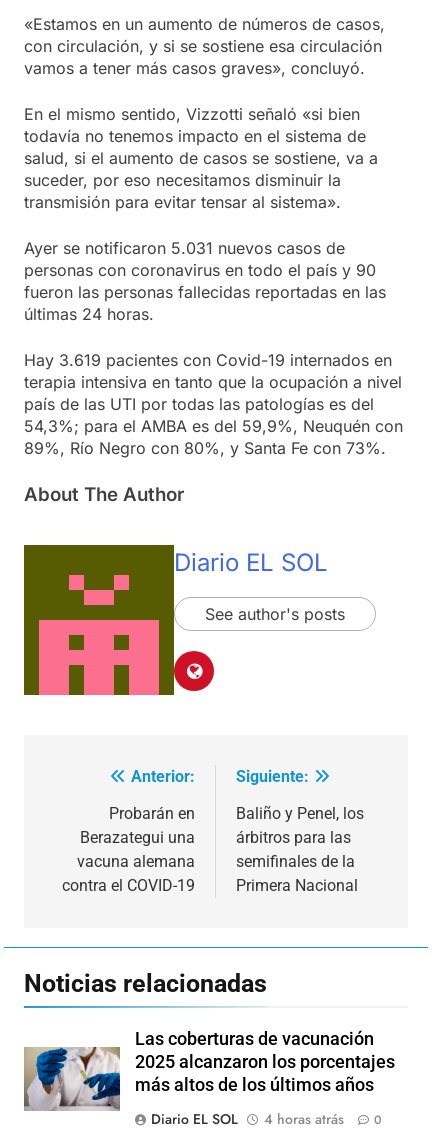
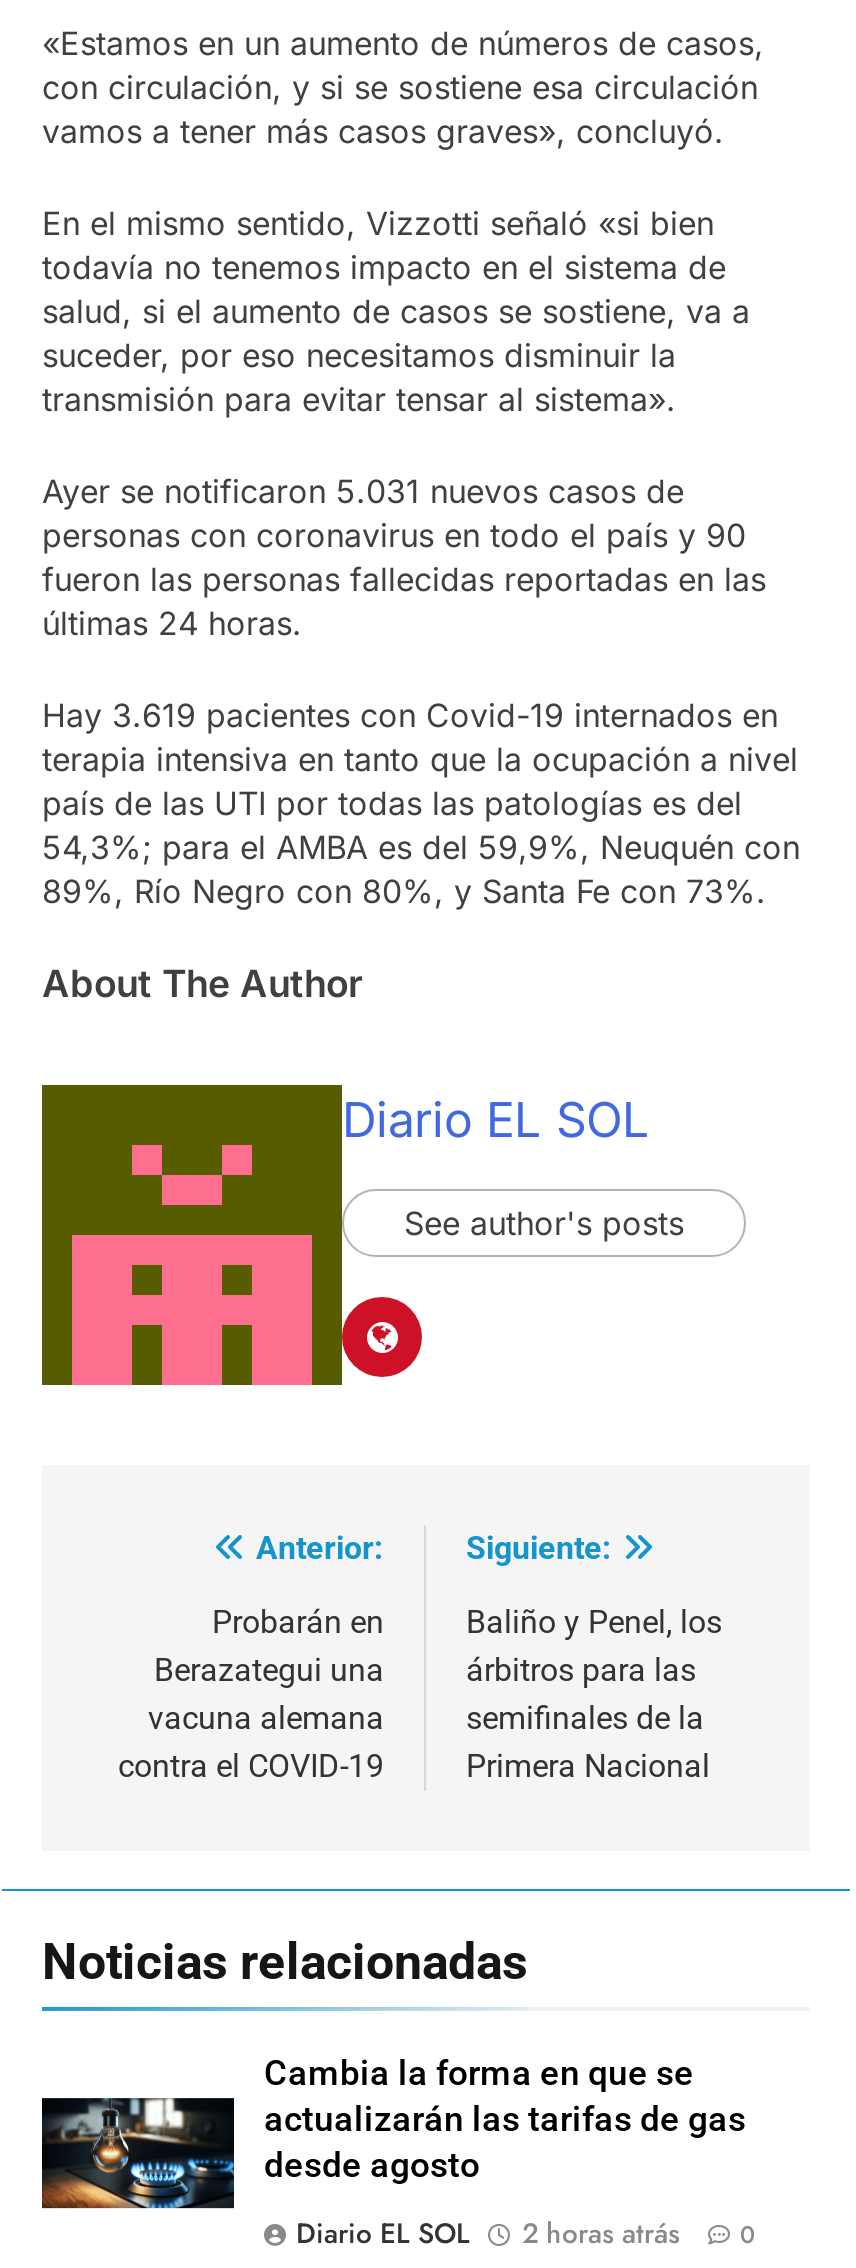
[23,1029,395,1112] [image] | Las coberturas de vacunación | 2025 alcanzaron los porcentajes | más altos de los últimos años -> [40,2052,746,2217] [image] | Cambia la forma en que se | actualizarán las tarifas de gas | desde agosto
[151,1109,382,1129] Diario EL SOL 4 horas atrás 0 -> [296,2212,756,2252] Diario EL SOL 2 horas atrás 0

